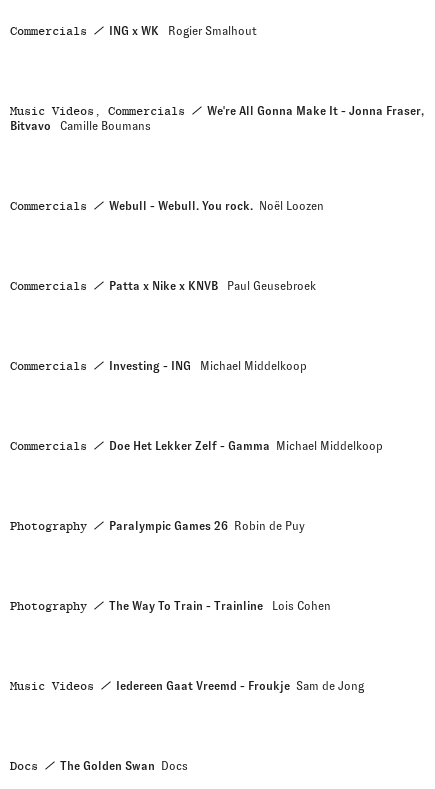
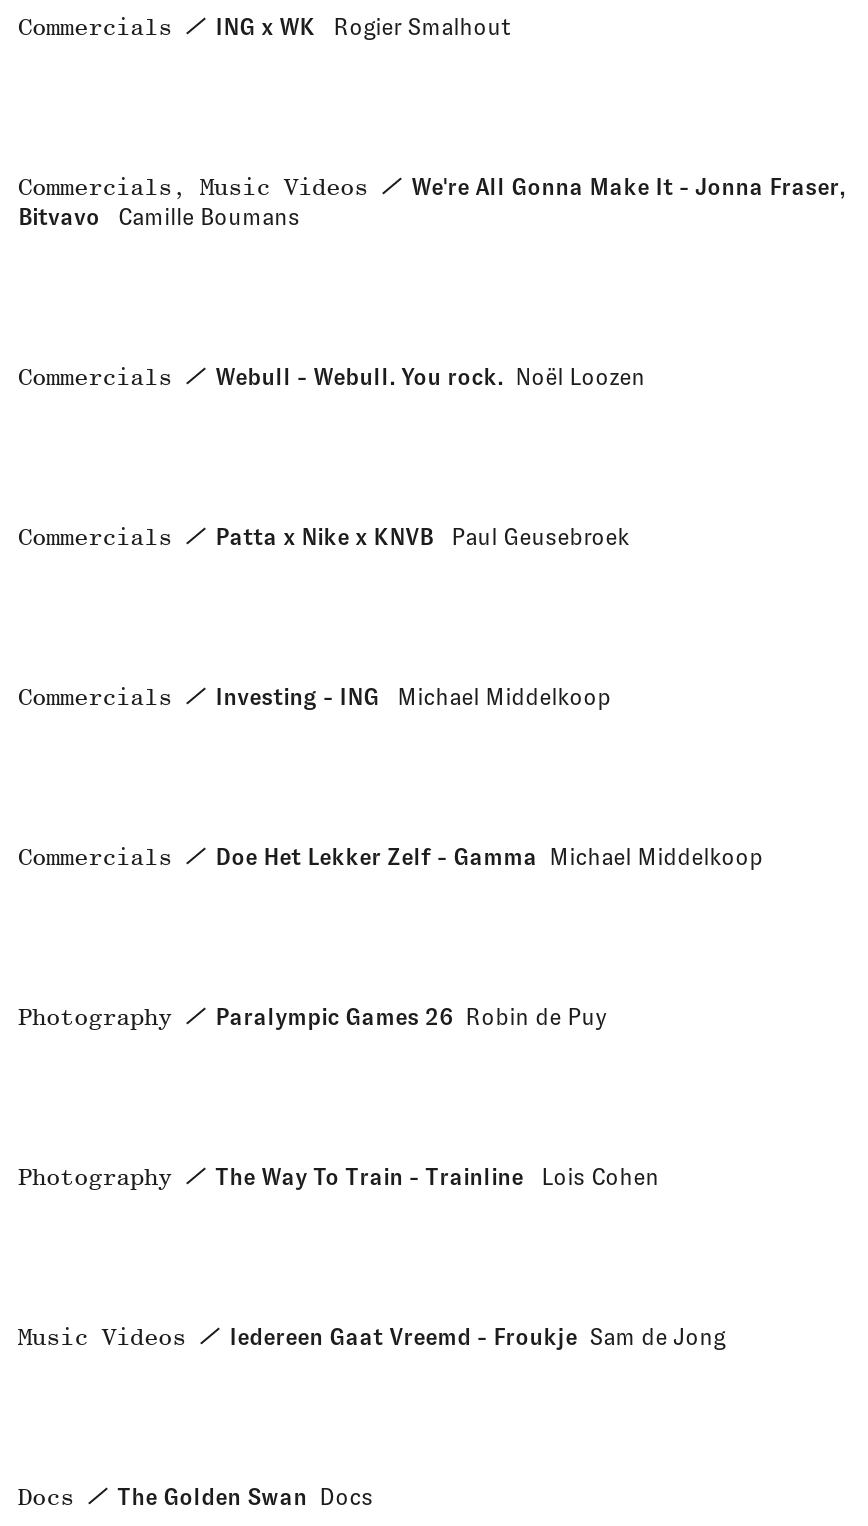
[10,104,185,118] Music Videos, Commercials -> [18,173,368,201] Commercials, Music Videos

